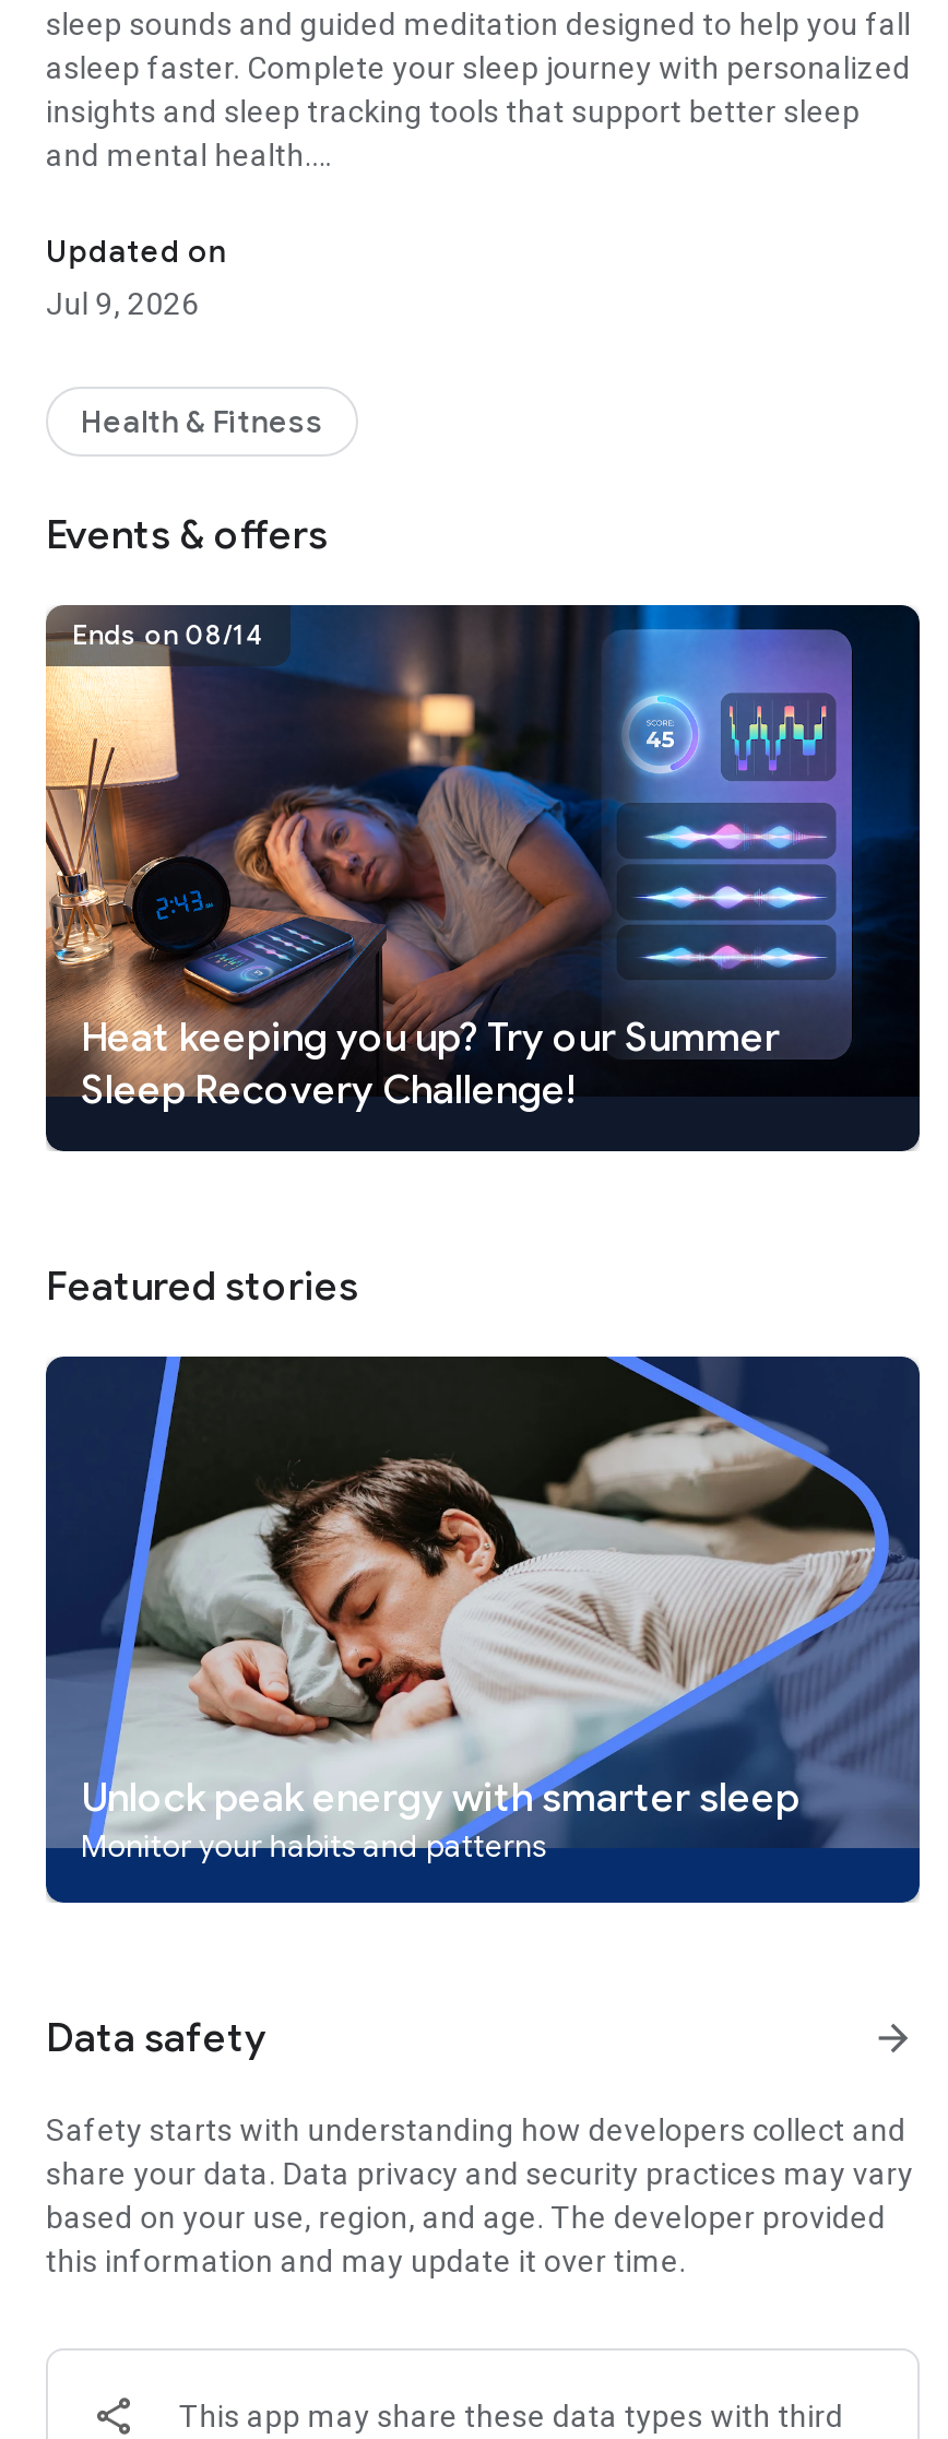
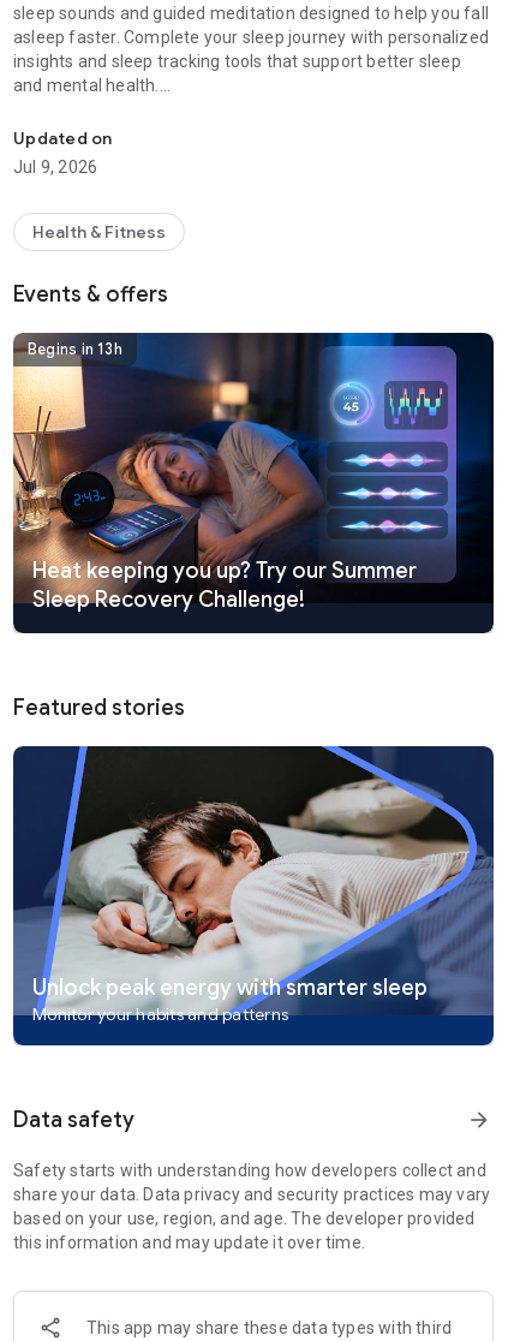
[72,618,264,653] Ends on 08/14 -> [28,340,122,359] Begins in 13h

